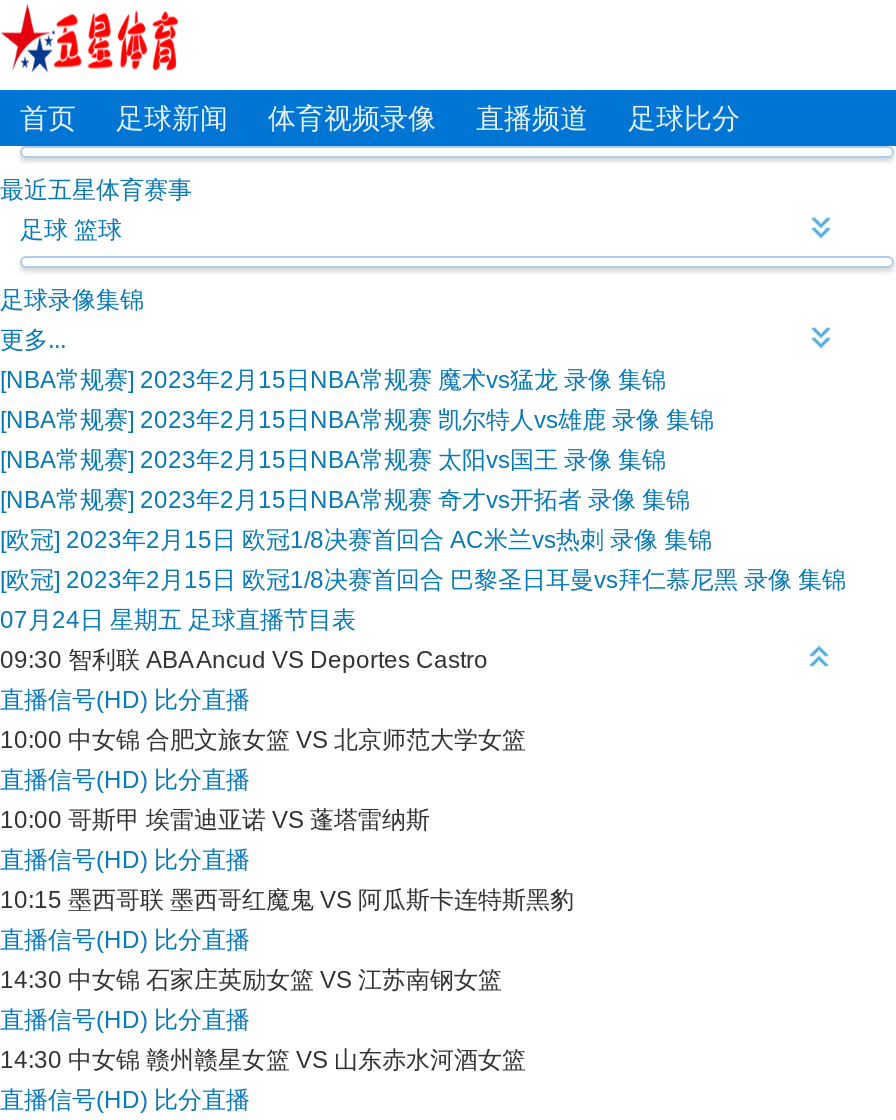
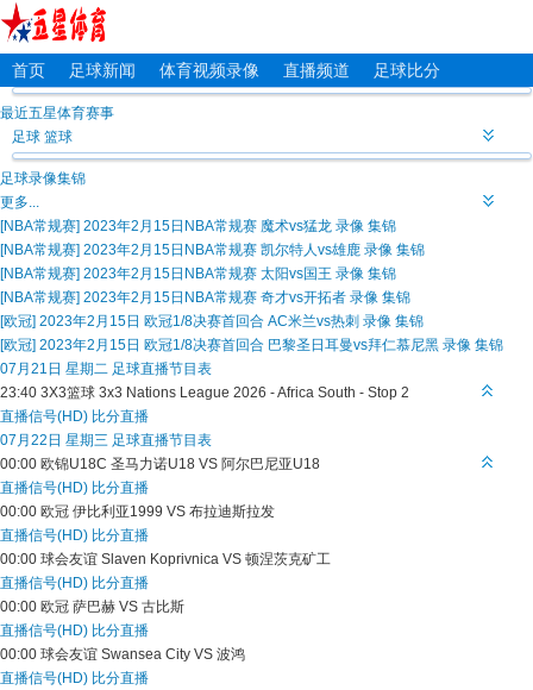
[0,606,488,674] 07月24日 星期五 足球直播节目表 | 09:30 智利联ABA Ancud VS Deportes Castro -> [0,360,409,401] 07月21日 星期二 足球直播节目表 | 23:40 3X3篮球3x3 Nations League 2026 - Africa South - Stop 2
[0,726,526,754] 10:00 中女锦合肥文旅女篮 VS 北京师范大学女篮 -> [0,432,320,472] 07月22日 星期三 足球直播节目表 | 00:00 欧锦U18C圣马力诺U18 VS 阿尔巴尼亚U18
[0,806,430,834] 10:00 哥斯甲埃雷迪亚诺 VS 蓬塔雷纳斯 -> [0,503,275,520] 00:00 欧冠伊比利亚1999 VS 布拉迪斯拉发
[0,886,574,914] 10:15 墨西哥联墨西哥红魔鬼 VS 阿瓜斯卡连特斯黑豹 -> [0,551,331,567] 00:00 球会友谊Slaven Koprivnica VS 顿涅茨克矿工
[0,966,502,994] 14:30 中女锦石家庄英励女篮 VS 江苏南钢女篮 -> [0,598,184,615] 00:00 欧冠萨巴赫 VS 古比斯
[0,1046,526,1074] 14:30 中女锦赣州赣星女篮 VS 山东赤水河酒女篮 -> [0,646,245,663] 00:00 球会友谊Swansea City VS 波鸿

